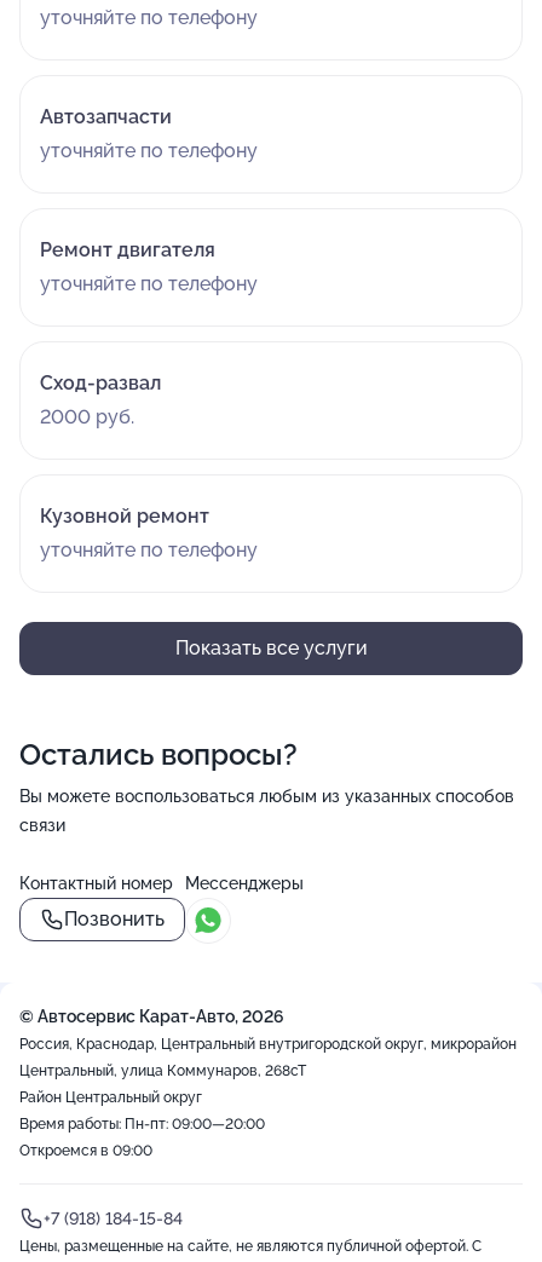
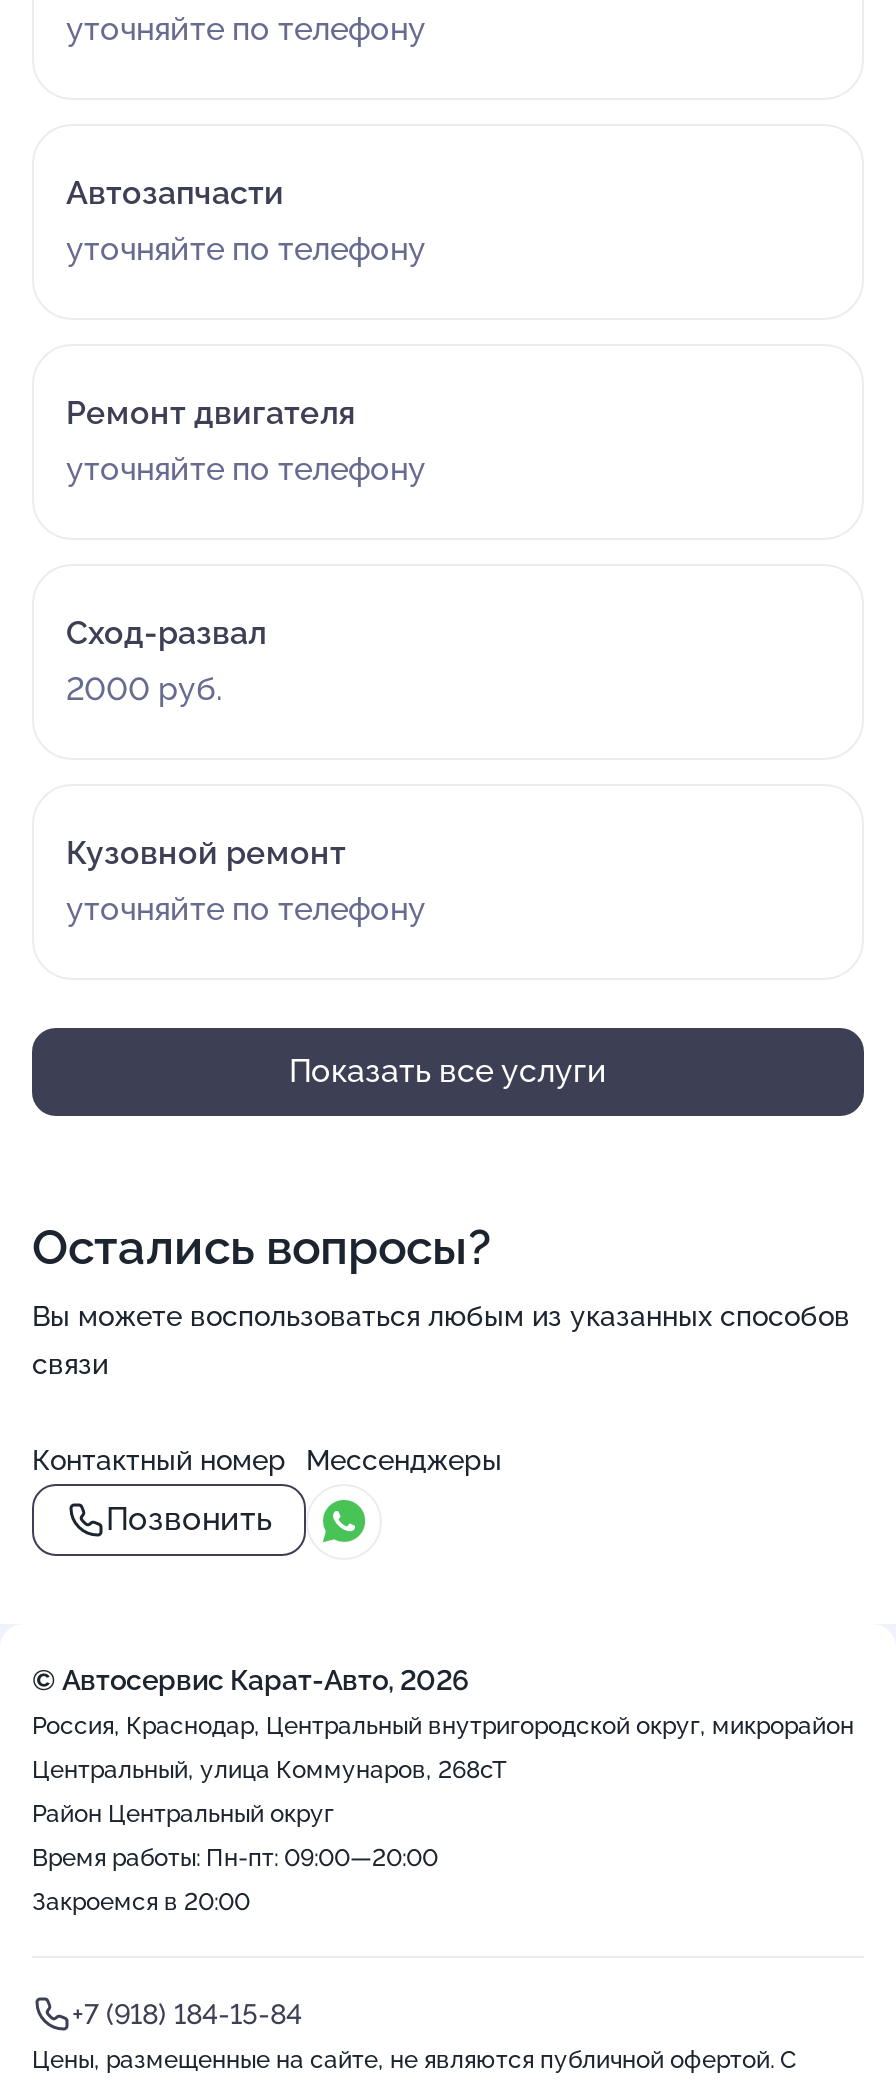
[19,1143,152,1160] Откроемся в 09:00 -> [32,1889,250,1917] Закроемся в 20:00

